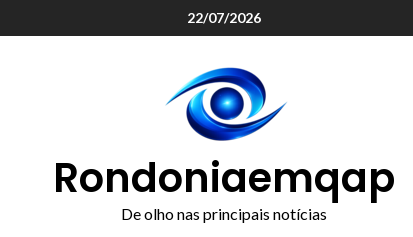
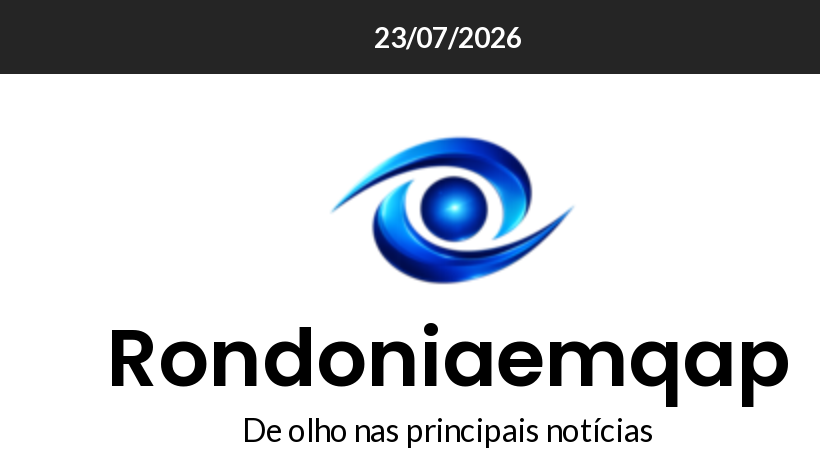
[187,9,261,26] 22/07/2026 -> [374,20,522,54] 23/07/2026

